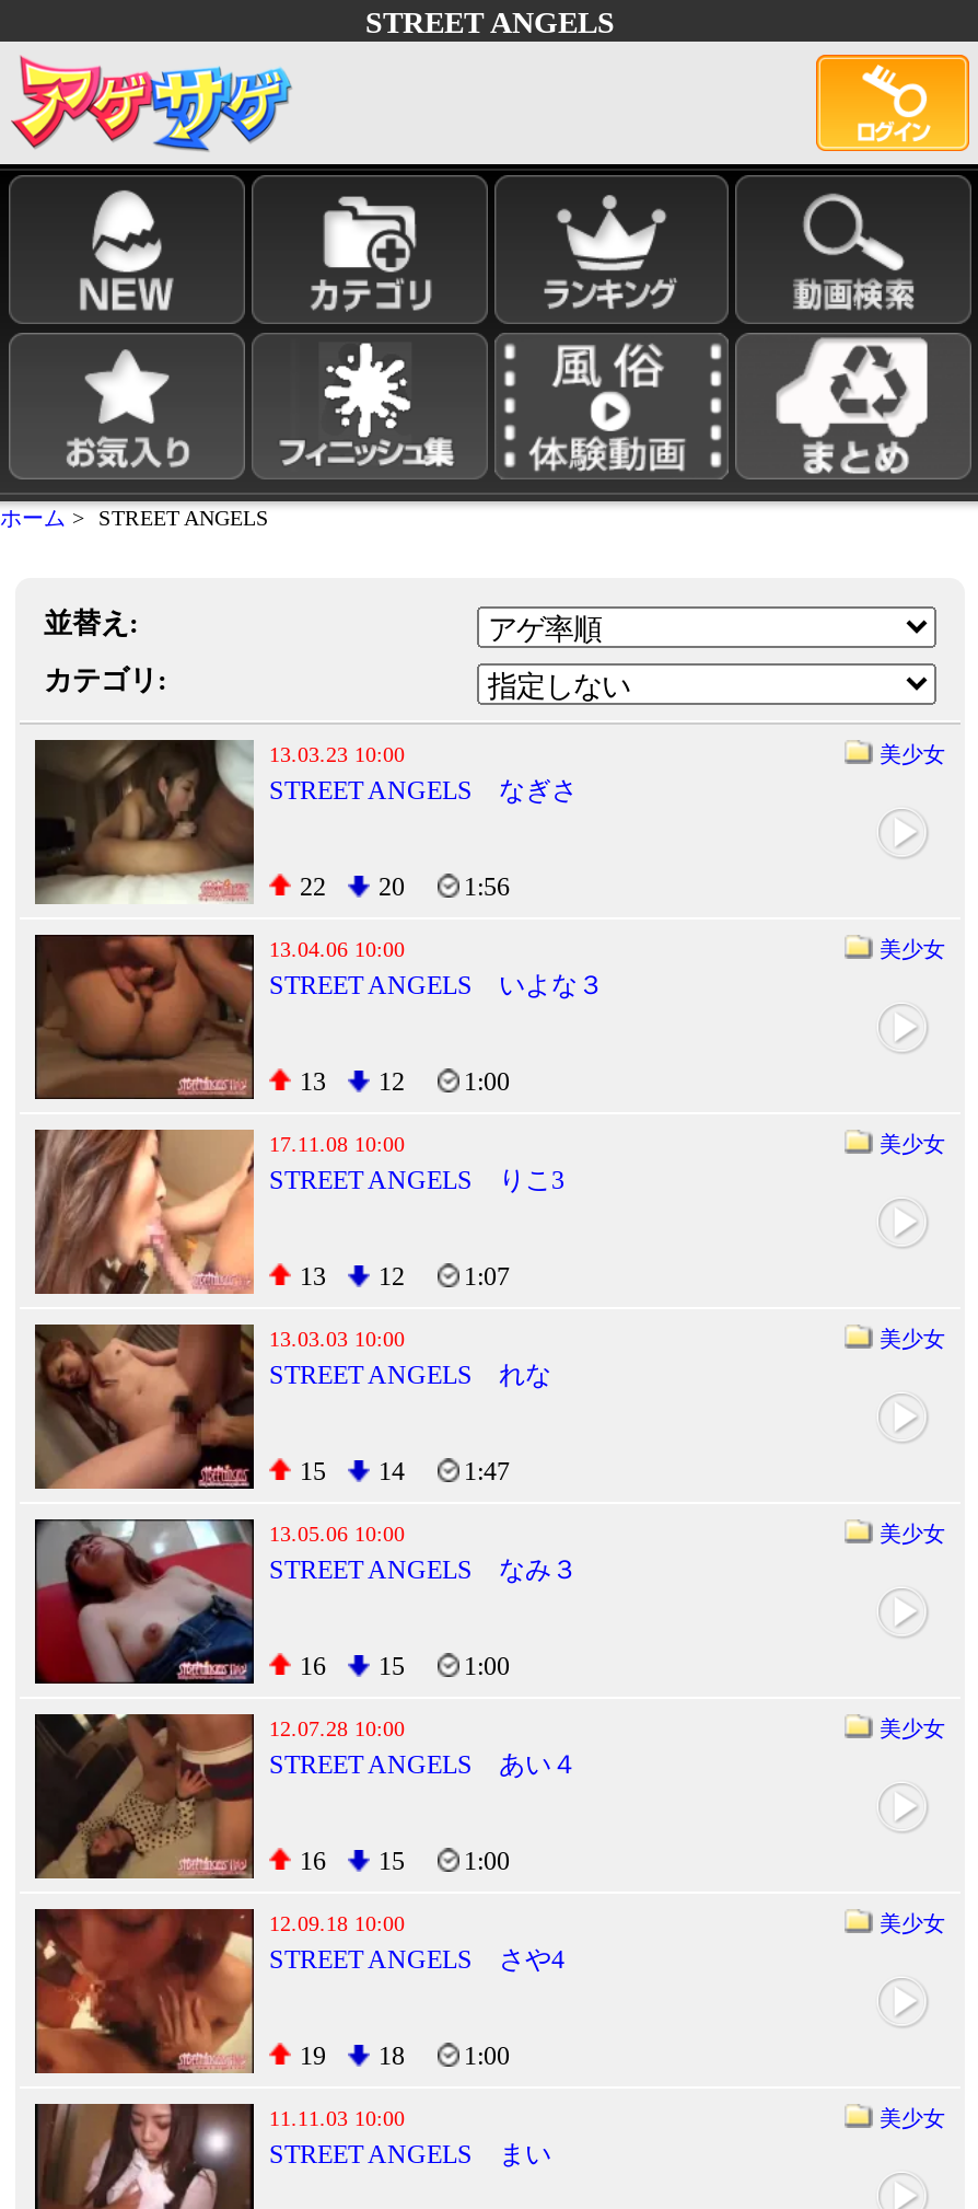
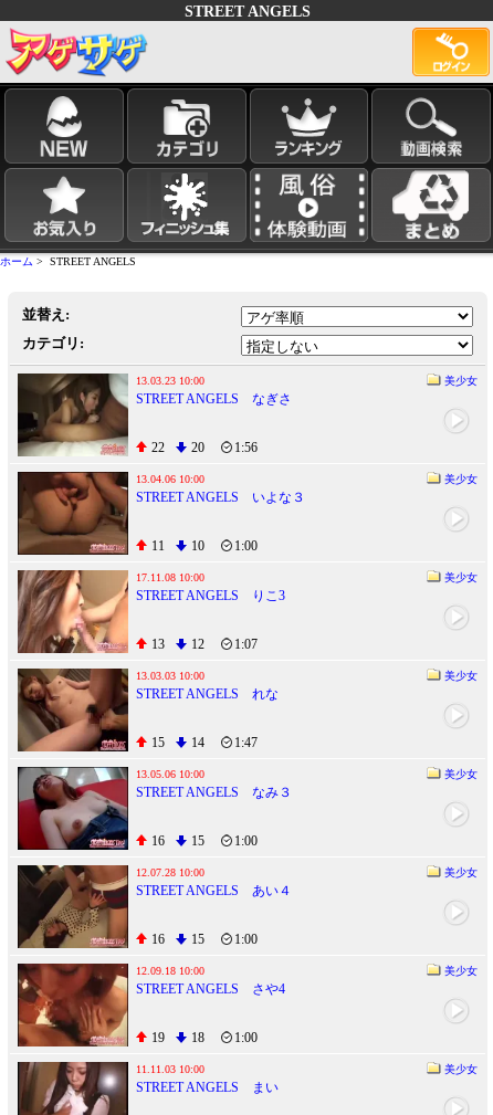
[300,1065,326,1096] 13 -> [151,538,165,553] 11
[379,1065,405,1096] 12 -> [191,538,204,553] 10

